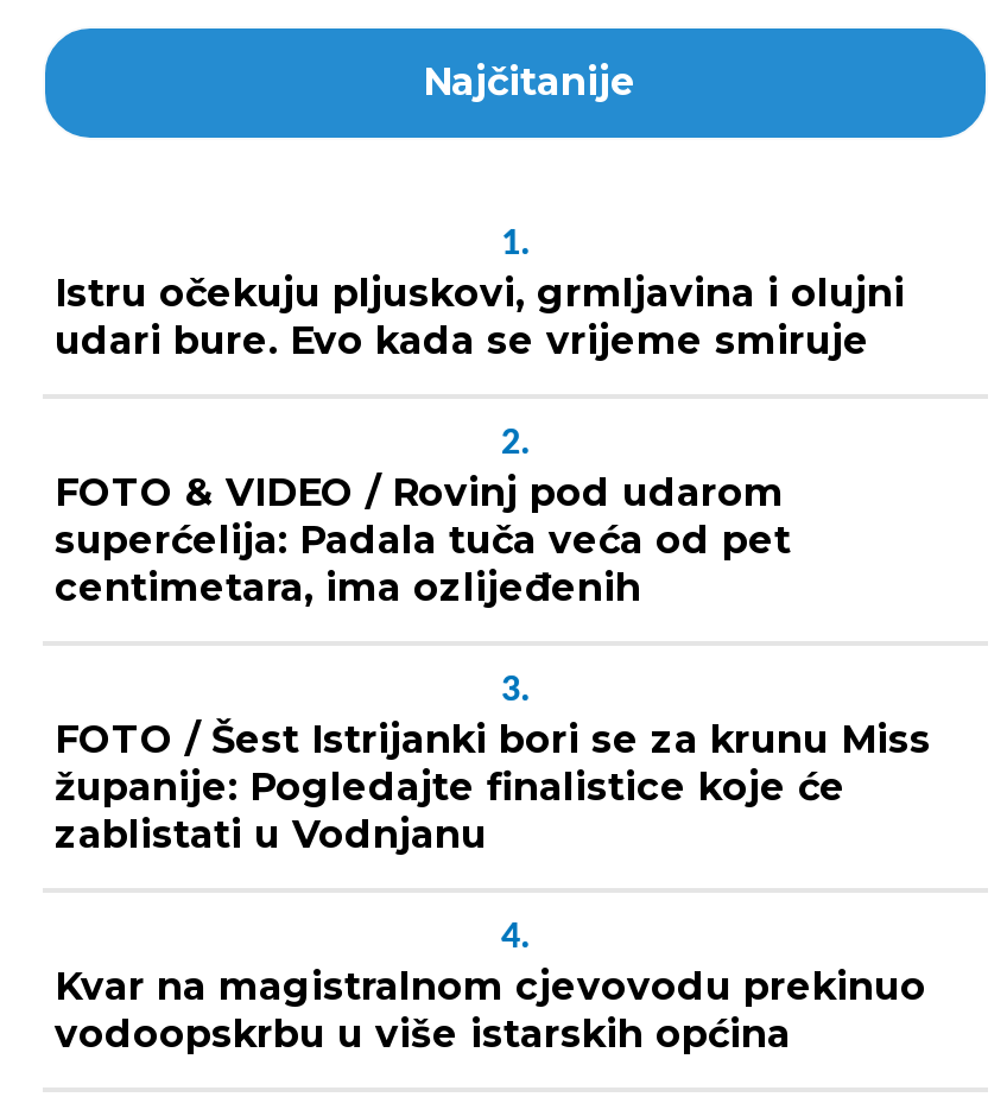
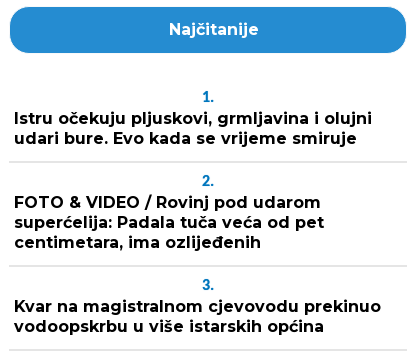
[55,717,931,957] FOTO / Šest Istrijanki bori se za krunu Miss | županije: Pogledajte finalistice koje će | zablistati u Vodnjanu | 4. -> none

